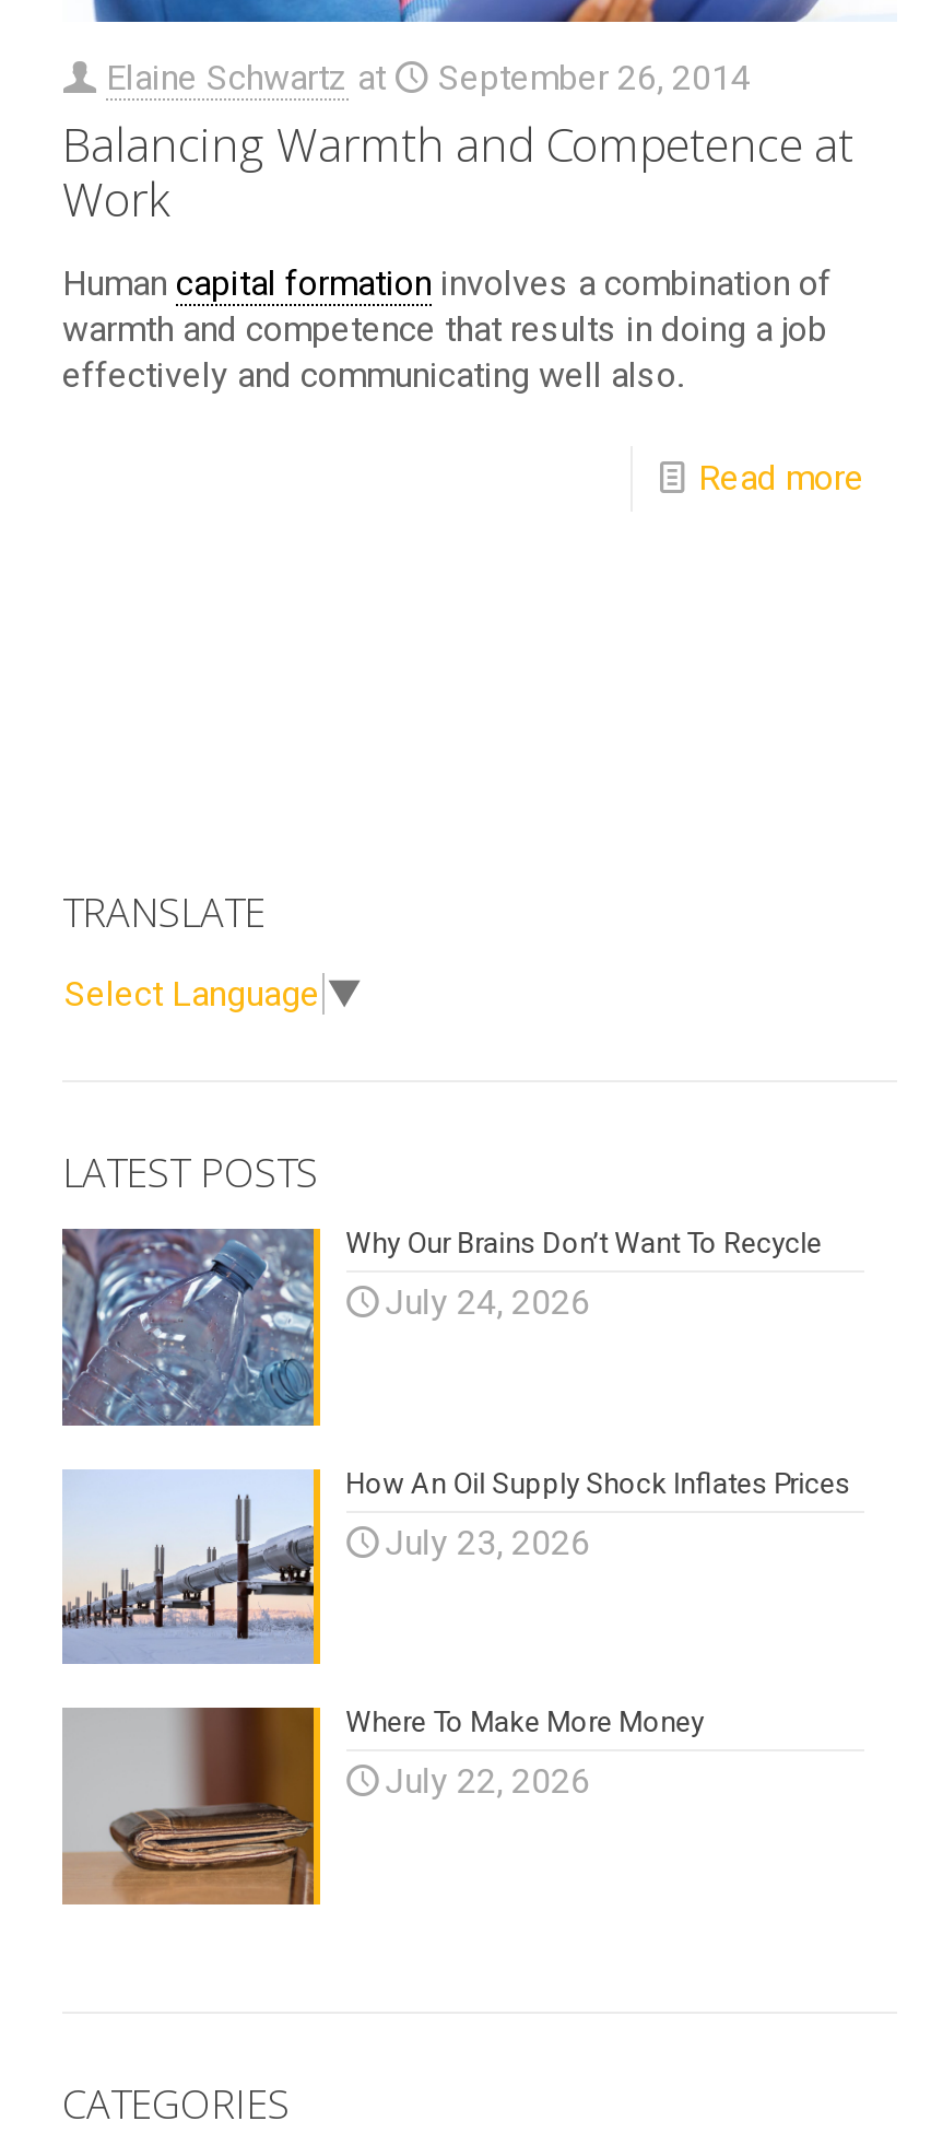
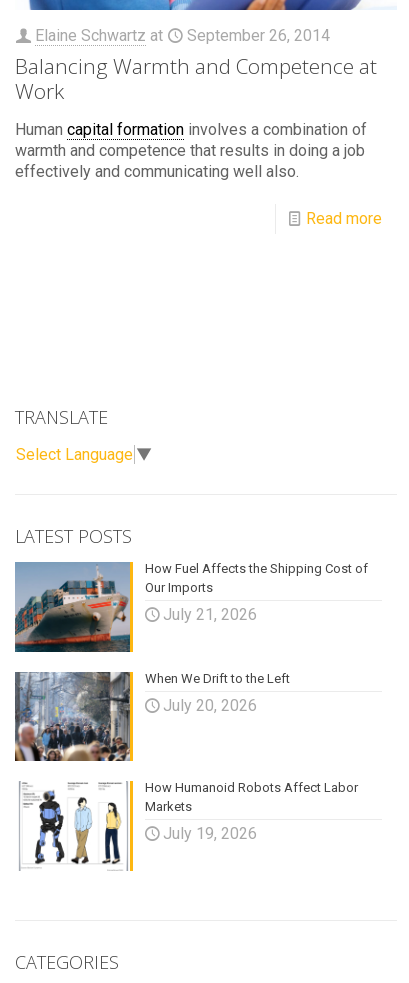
[60,1227,822,1428] [image] | Why Our Brains Don’t Want To Recycle -> [14,561,368,653] [image] | How Fuel Affects the Shipping Cost of | Our Imports
[385,1281,590,1323] July 24, 2026 -> [163,605,257,624] July 21, 2026
[62,1466,850,1666] [image] | How An Oil Supply Shock Inflates Prices -> [14,670,290,762] [image] | When We Drift to the Left
[385,1521,590,1562] July 23, 2026 -> [163,695,257,714] July 20, 2026
[60,1706,704,1907] [image] | Where To Make More Money -> [15,780,358,871] [image] | How Humanoid Robots Affect Labor | Markets
[385,1760,590,1802] July 22, 2026 -> [163,824,257,843] July 19, 2026

